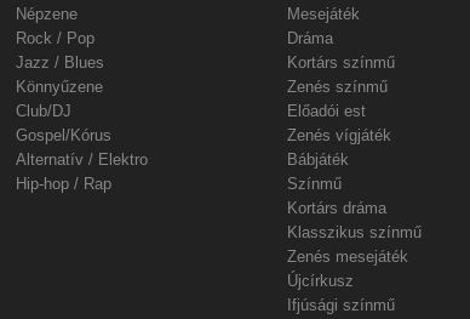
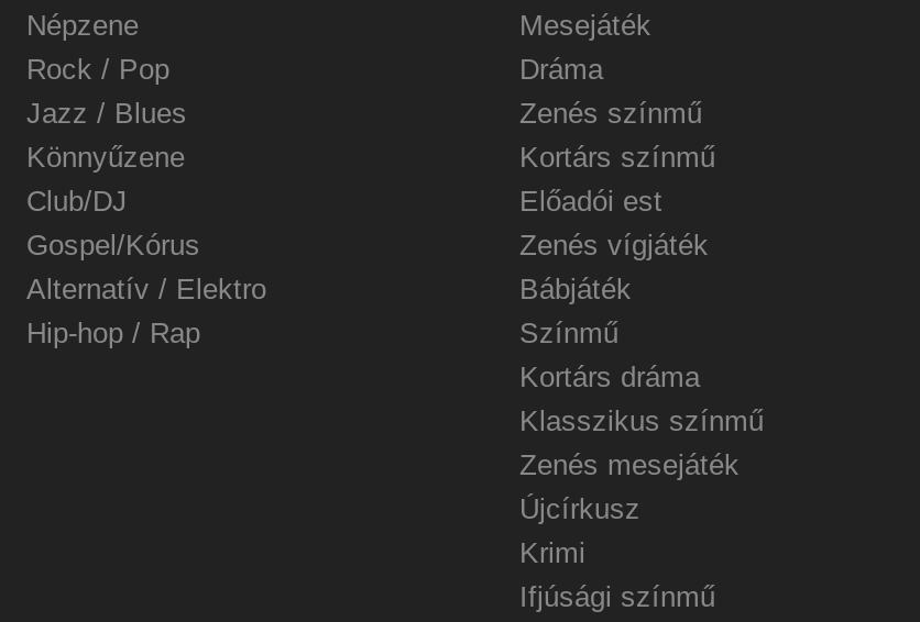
moved [287,77,388,96] -> [519,96,702,129]: Zenés színmű
none -> [519,536,585,569] Krimi

